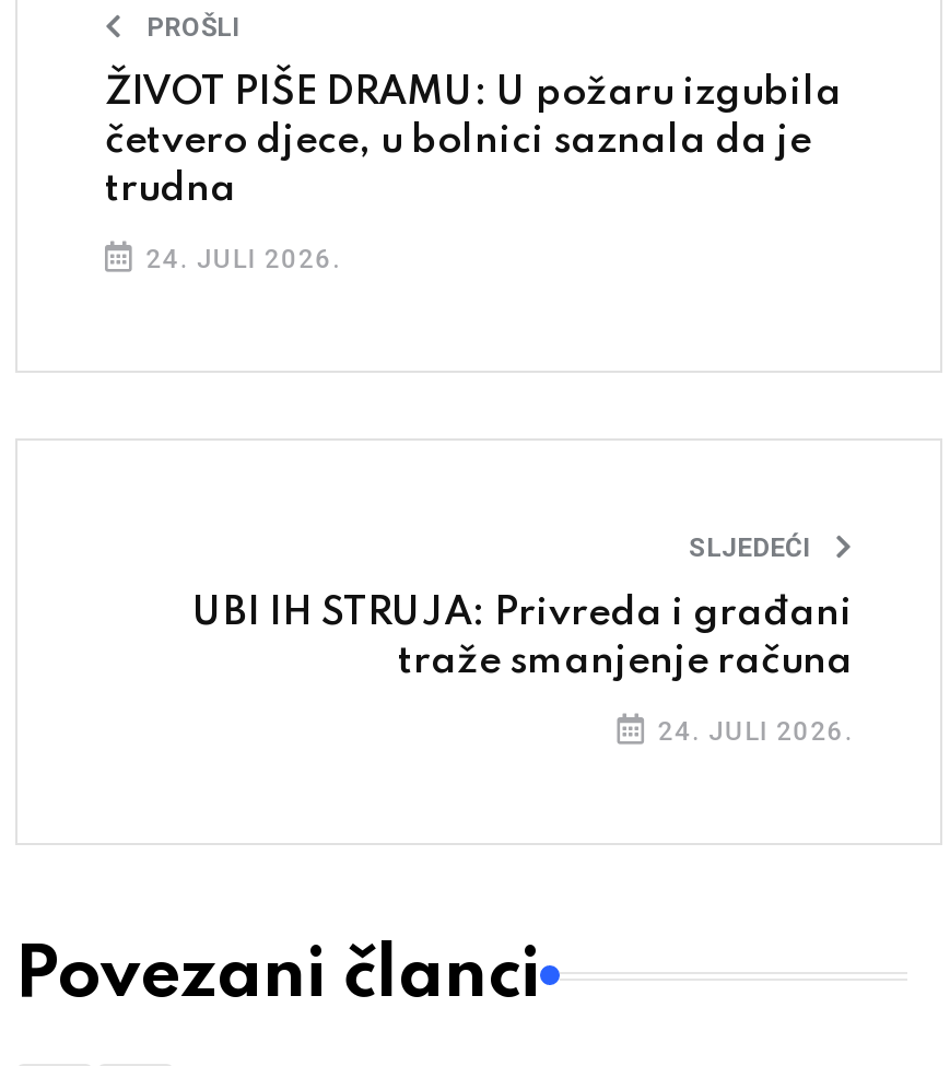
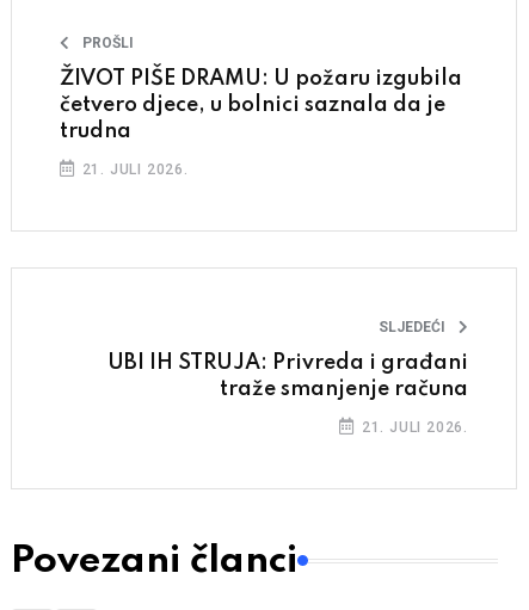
[137,244,341,274] 24. JULI 2026. -> [77,161,188,178] 21. JULI 2026.
[649,716,853,747] 24. JULI 2026. -> [357,419,468,436] 21. JULI 2026.

